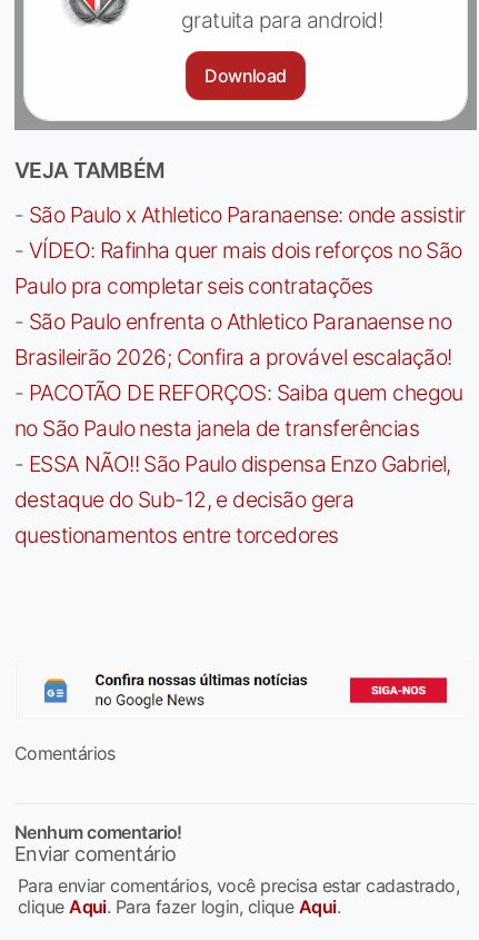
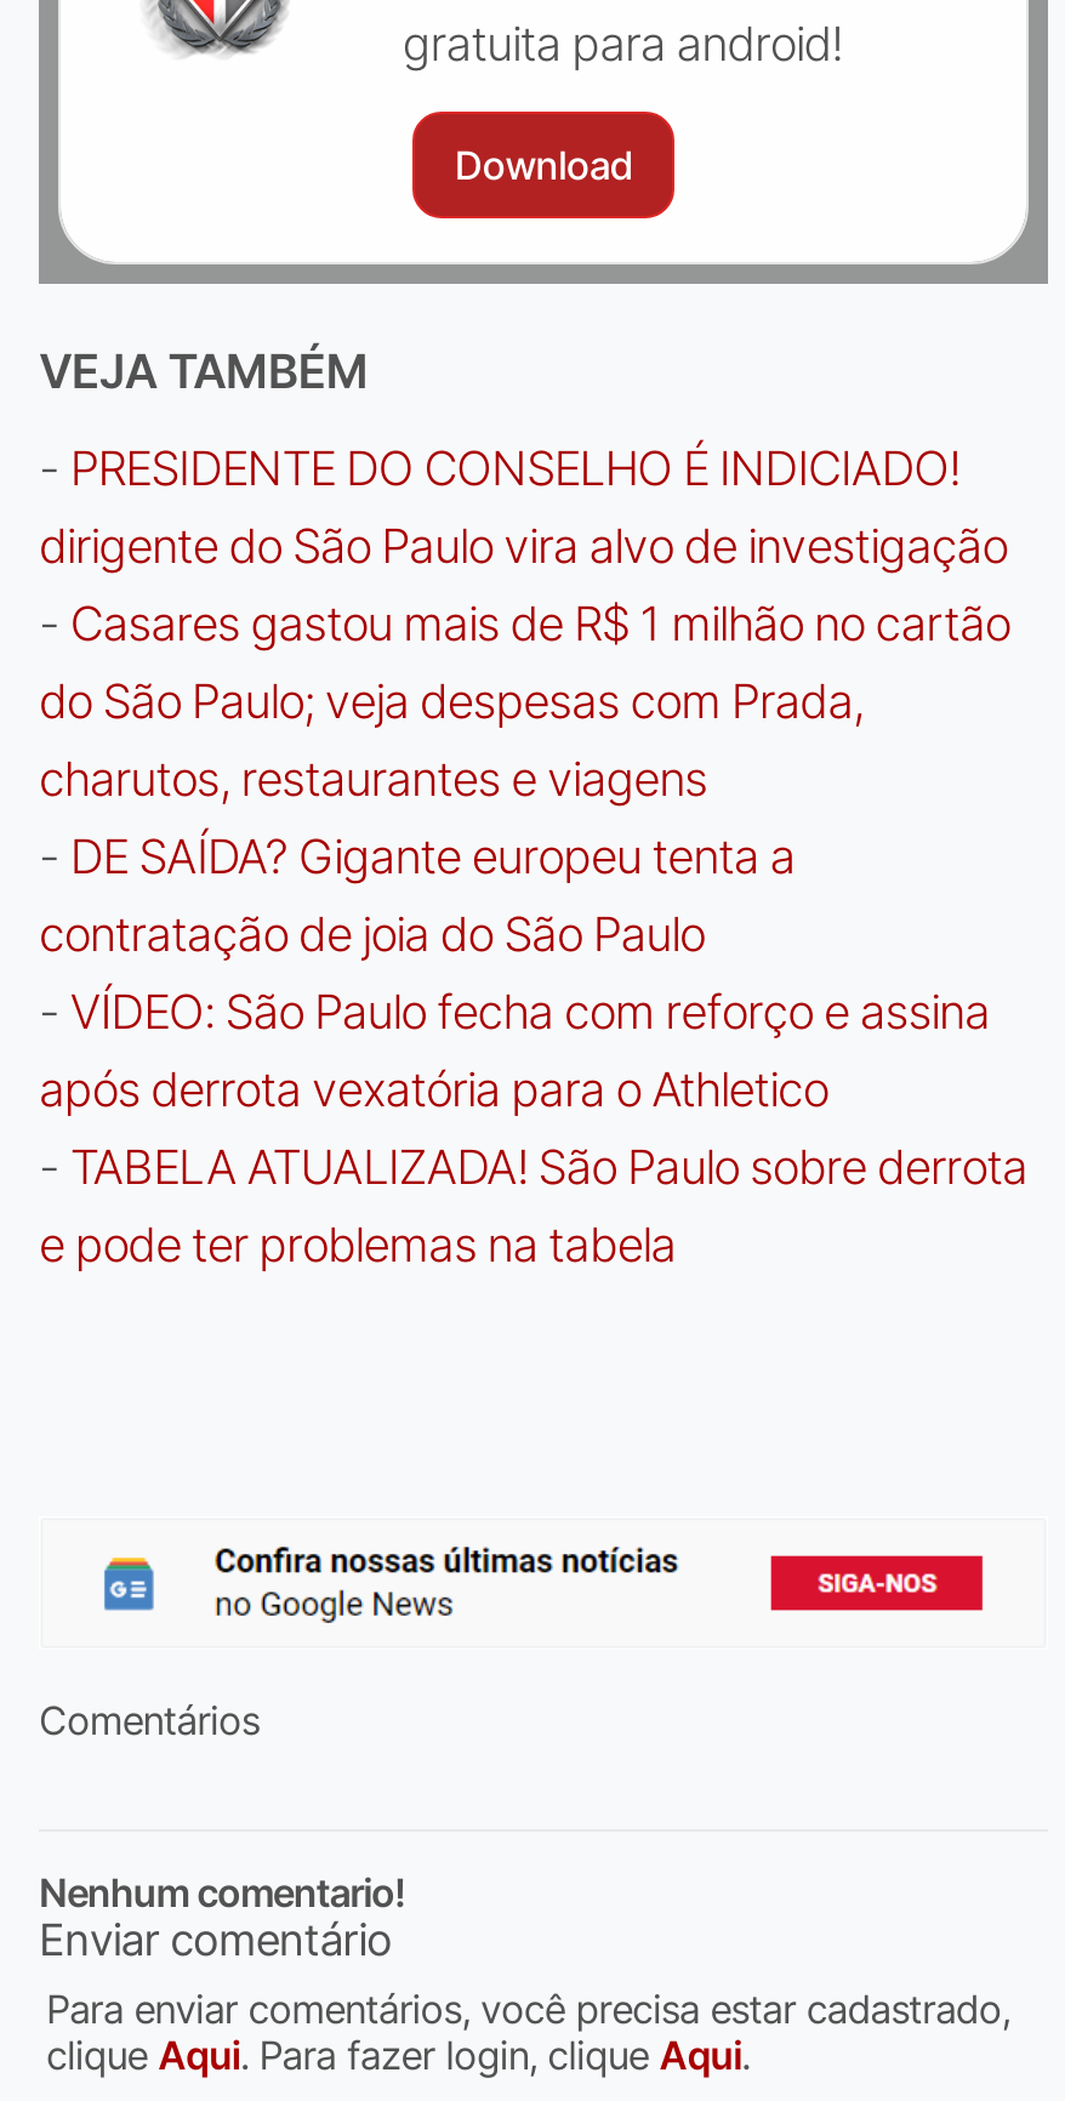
[14,201,465,548] - São Paulo x Athletico Paranaense: onde assistir | - VÍDEO: Rafinha quer mais dois reforços no São | Paulo pra completar seis contratações | - São Paulo enfrenta o Athletico Paranaense no | Brasileirão 2026; Confira a provável escalação! | - PACOTÃO DE REFORÇOS: Saiba quem chegou | no São Paulo nesta janela de transferências | - ESSA NÃO!! São Paulo dispensa Enzo Gabriel, | destaque do Sub-12, e decisão gera | questionamentos entre torcedores -> [39,438,1027,1273] - PRESIDENTE DO CONSELHO É INDICIADO! | dirigente do São Paulo vira alvo de investigação | - Casares gastou mais de R$ 1 milhão no cartão | do São Paulo; veja despesas com Prada, | charutos, restaurantes e viagens | - DE SAÍDA? Gigante europeu tenta a | contratação de joia do São Paulo | - VÍDEO: São Paulo fecha com reforço e assina | após derrota vexatória para o Athletico | - TABELA ATUALIZADA! São Paulo sobre derrota | e pode ter problemas na tabela

